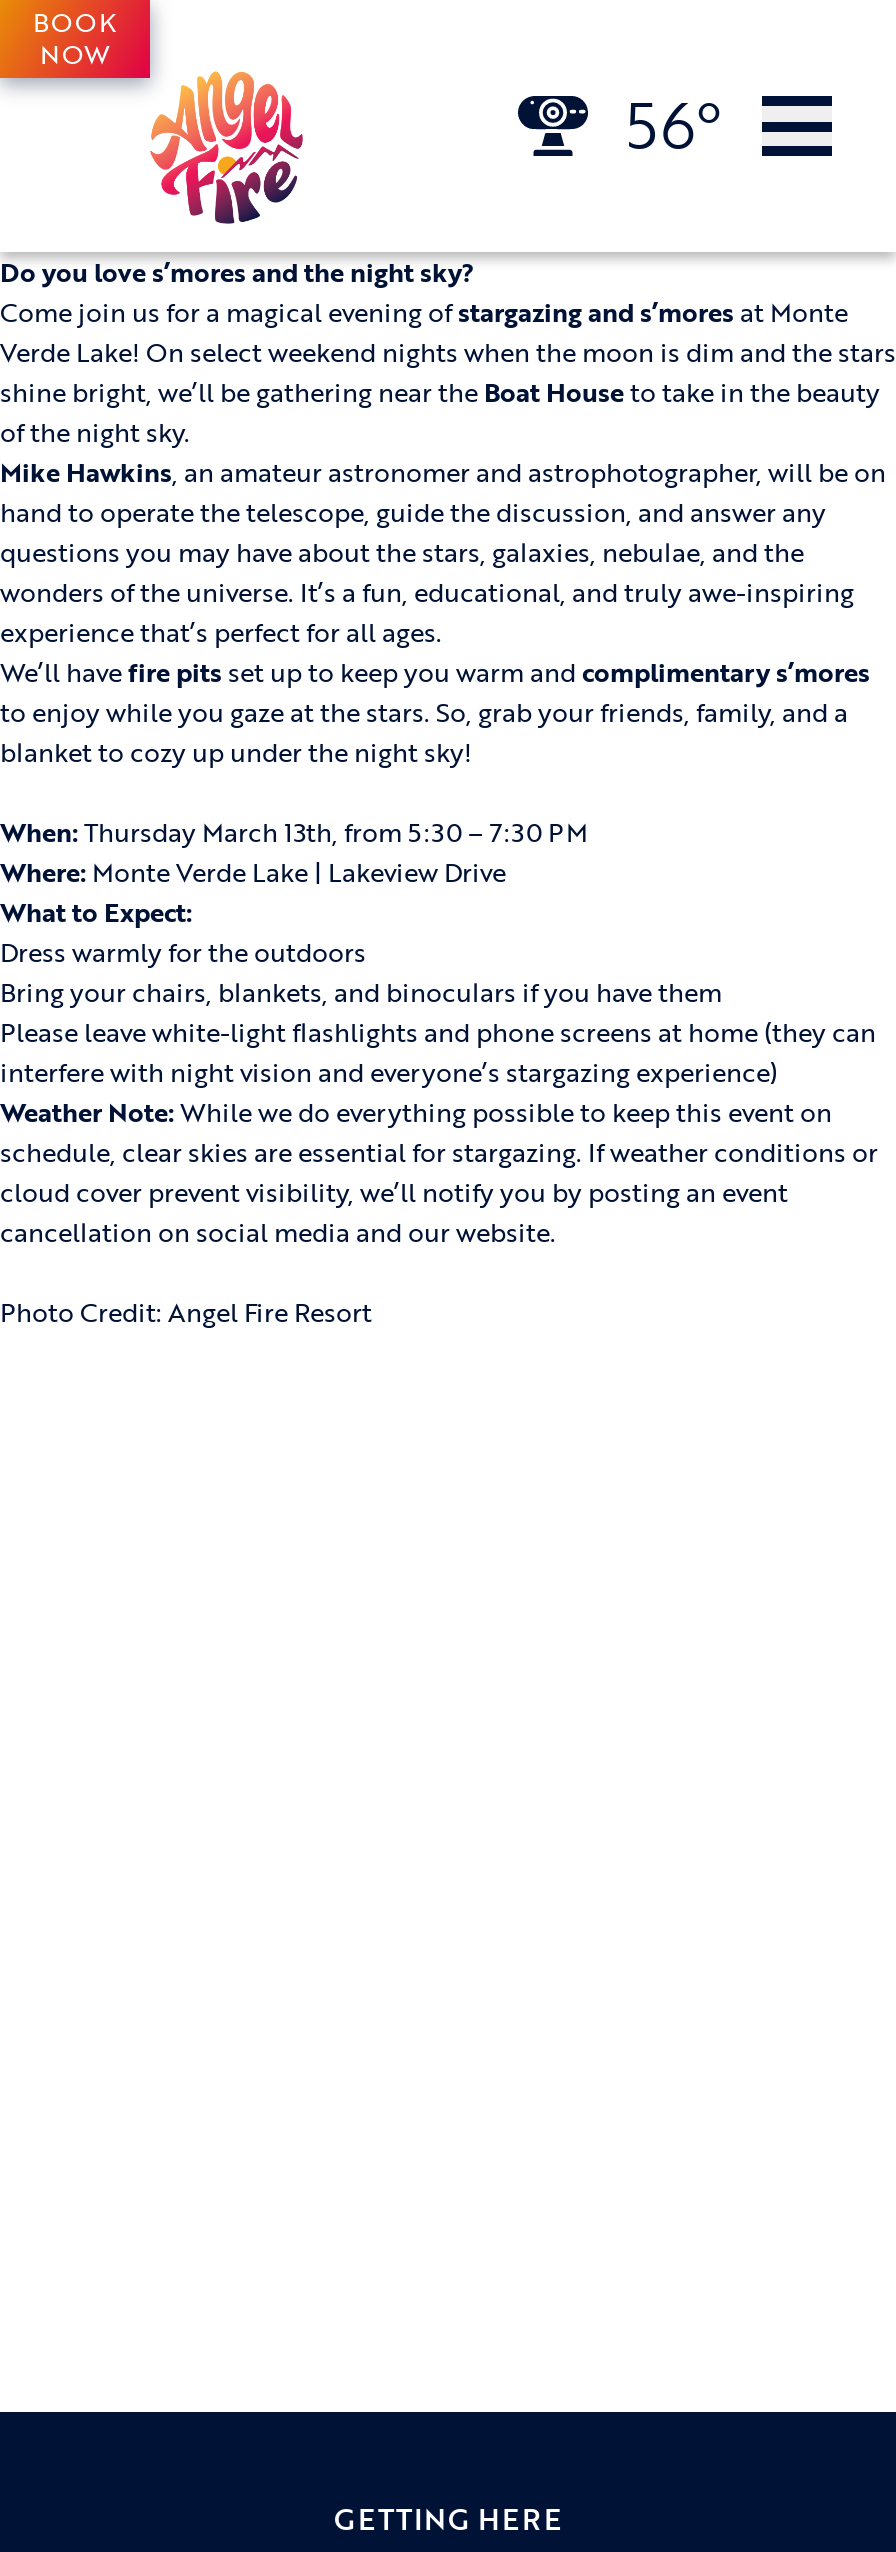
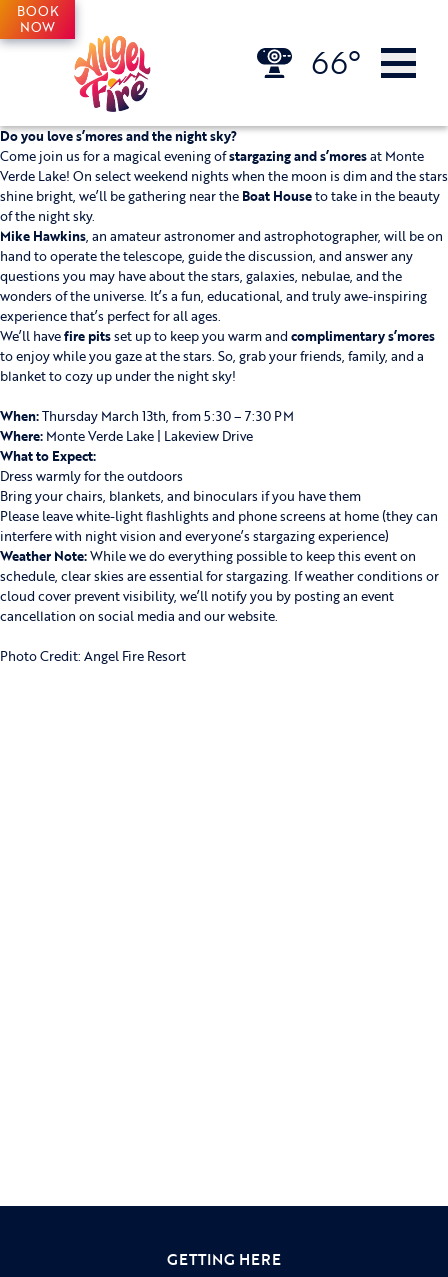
[626,79,722,171] 56° -> [311,39,361,85] 66°

